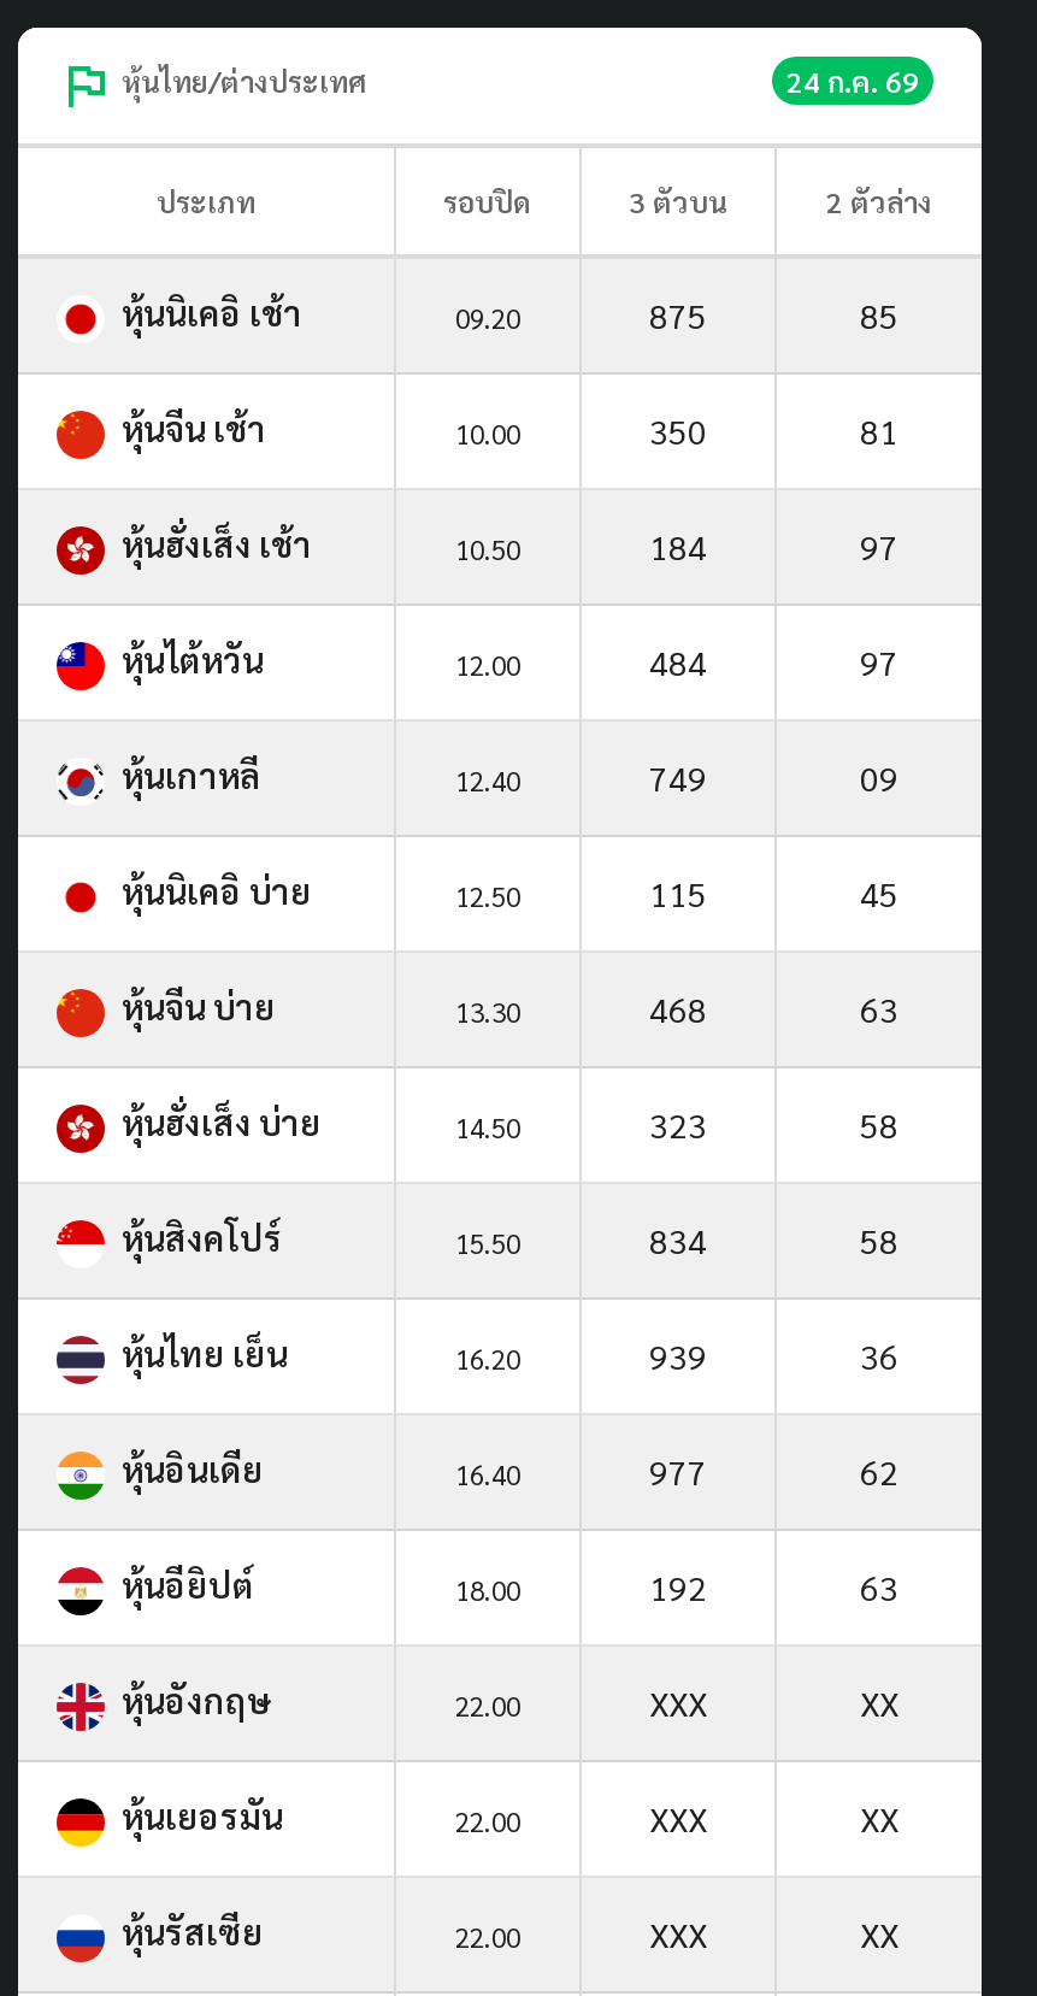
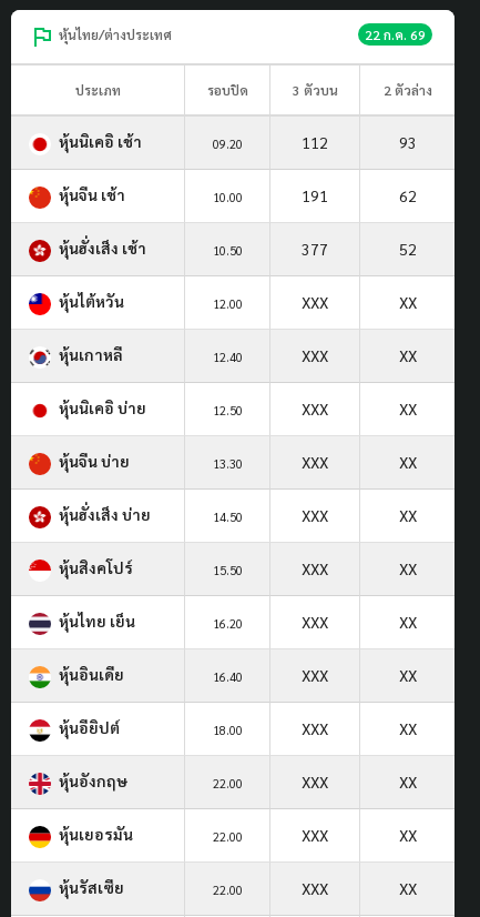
[786,61,919,99] 24 ก.ค. 69 -> [365,25,426,43] 22 ก.ค. 69
[649,292,707,336] 875 -> [302,132,328,152] 112
[860,292,898,336] 85 -> [399,132,416,152] 93
[649,408,707,451] 350 -> [302,185,328,205] 191
[860,408,898,451] 81 -> [399,185,416,205] 62
[649,524,707,567] 184 -> [302,238,328,258] 377
[860,524,898,567] 97 -> [399,238,416,258] 52
[649,639,898,683] 484 | 97 -> [302,292,416,312] XXX | XX
[649,755,898,798] 749 | 09 -> [302,345,416,365] XXX | XX
[649,870,898,914] 115 | 45 -> [302,398,416,418] XXX | XX
[649,986,898,1029] 468 | 63 -> [302,452,416,472] XXX | XX
[649,1102,898,1145] 323 | 58 -> [302,505,416,525] XXX | XX
[649,1217,898,1261] 834 | 58 -> [302,558,416,578] XXX | XX
[649,1333,898,1376] 939 | 36 -> [302,611,416,631] XXX | XX
[649,1449,898,1492] 977 | 62 -> [302,665,416,685] XXX | XX
[649,1564,898,1608] 192 | 63 -> [302,718,416,738] XXX | XX

